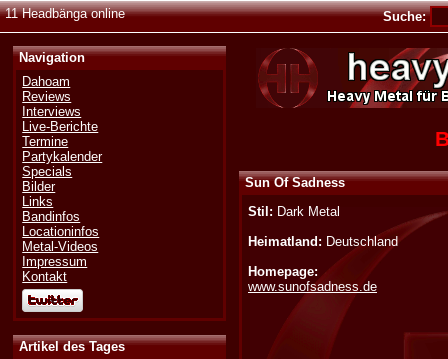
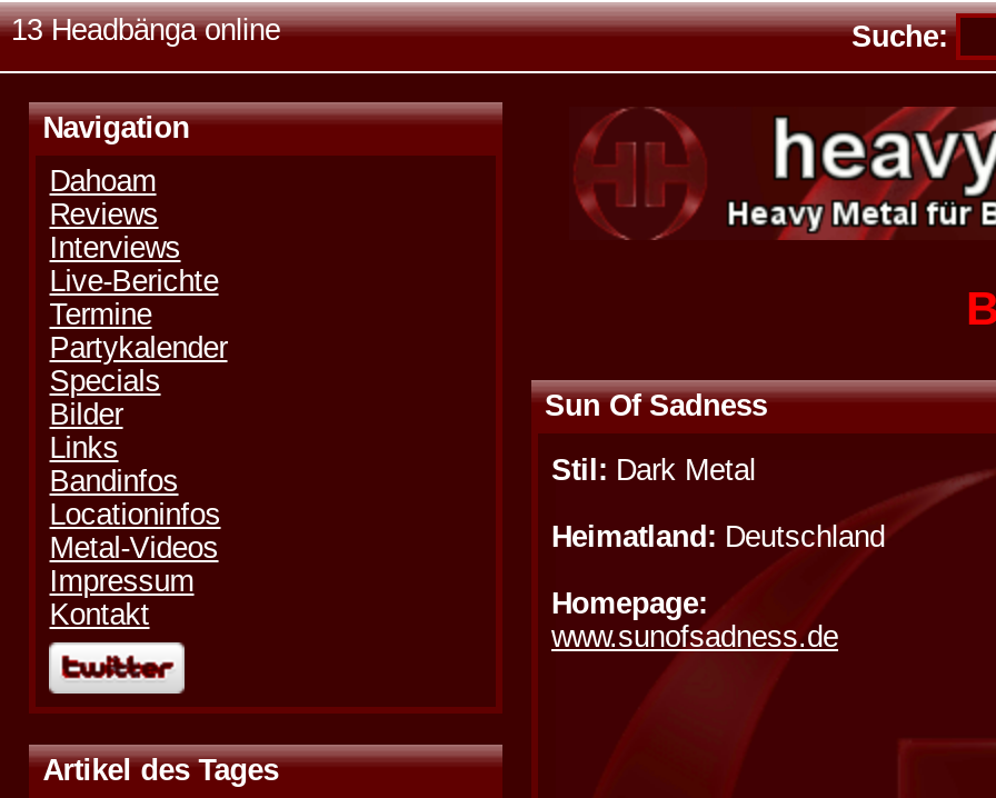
[5,6,125,21] 11 Headbänga online -> [11,13,280,47] 13 Headbänga online

